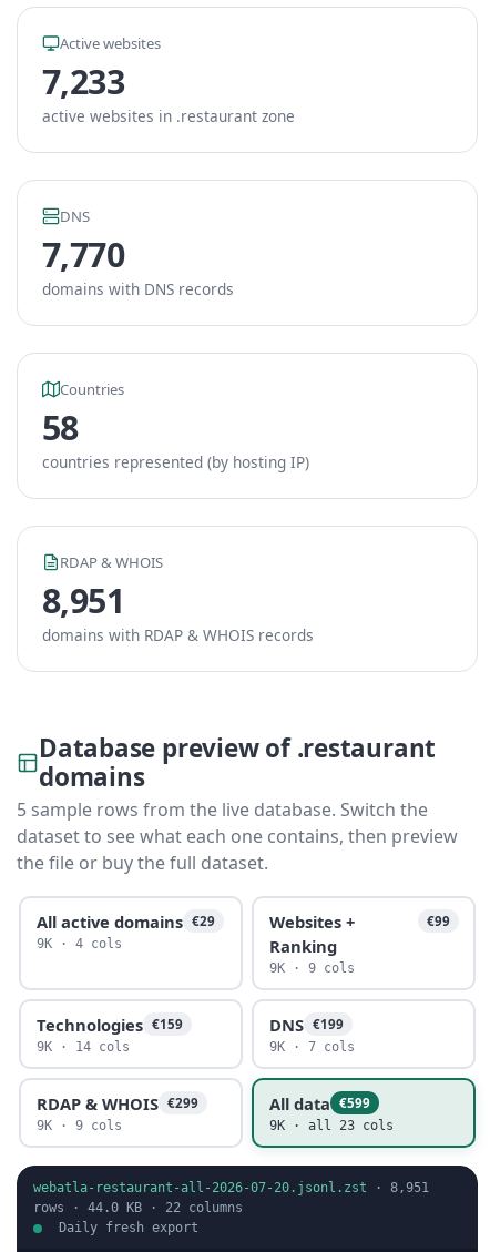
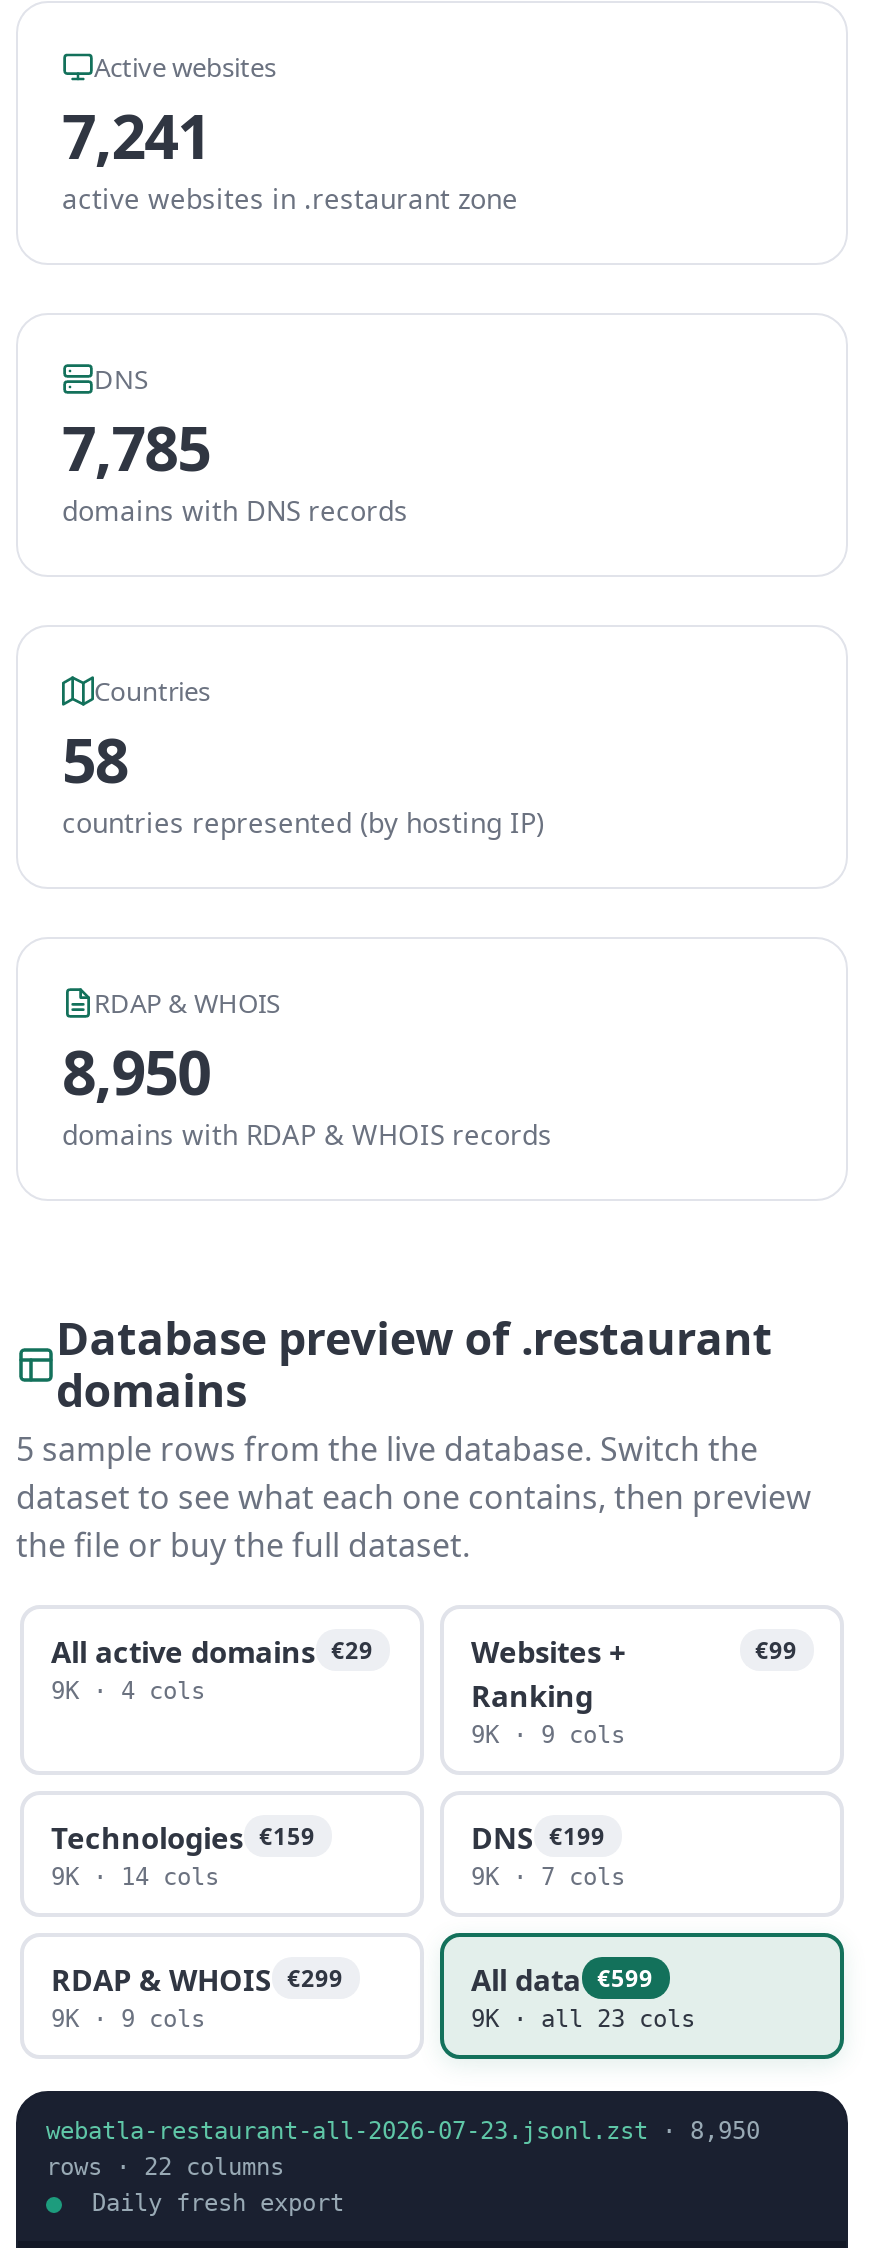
[42,59,124,104] 7,233 -> [62,95,210,177] 7,241
[42,232,124,277] 7,770 -> [62,407,210,489] 7,785
[42,578,124,623] 8,951 -> [62,1031,210,1113] 8,950
[33,1180,429,1215] webatla-restaurant-all-2026-07-20.jsonl.zst · 8,951 | rows · 44.0 KB · 22 columns -> [46,2117,760,2181] webatla-restaurant-all-2026-07-23.jsonl.zst · 8,950 | rows · 22 columns

